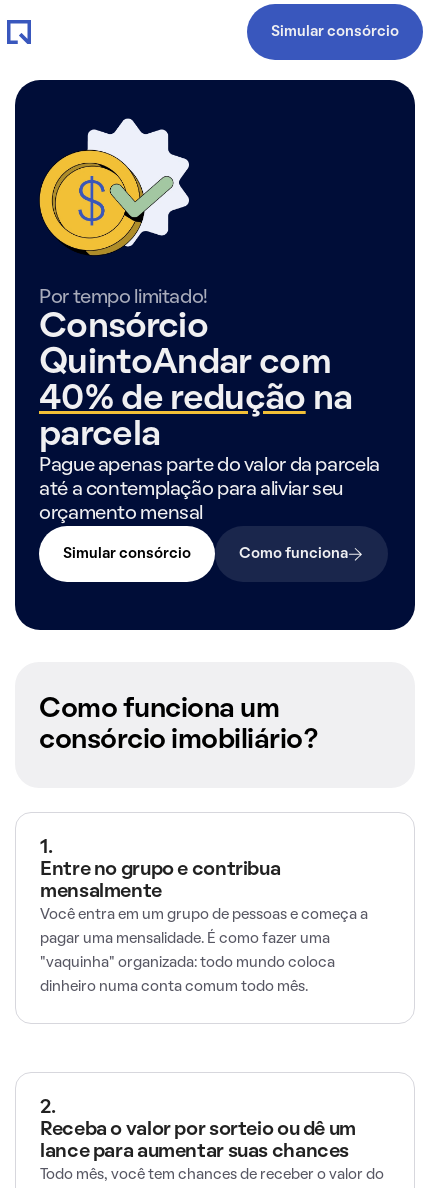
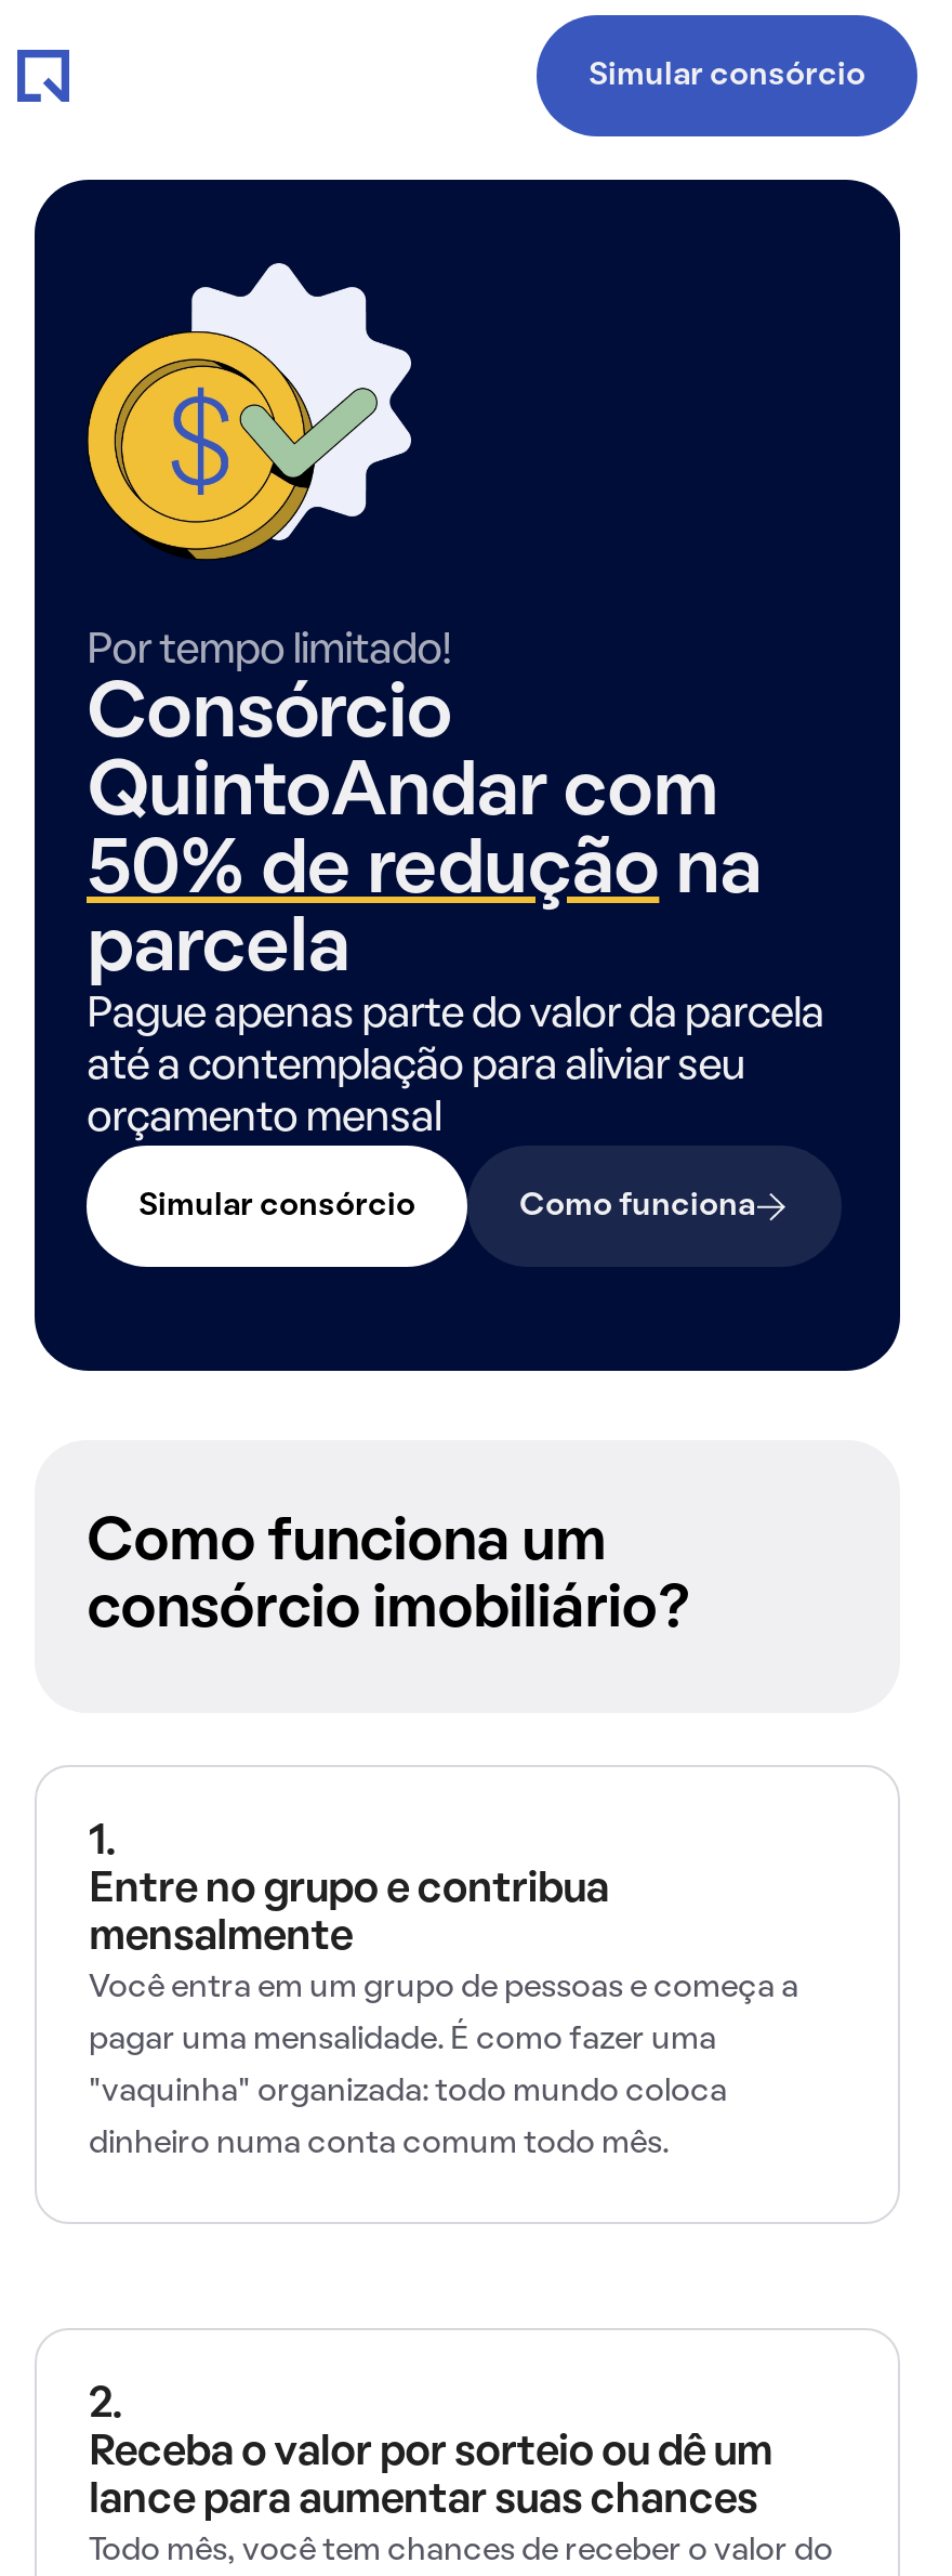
[39,384,353,416] 40% de redução na -> [87,838,761,907] 50% de redução na

